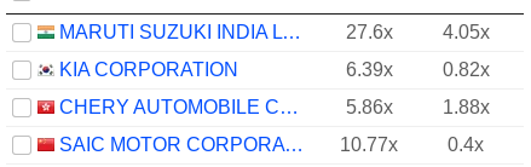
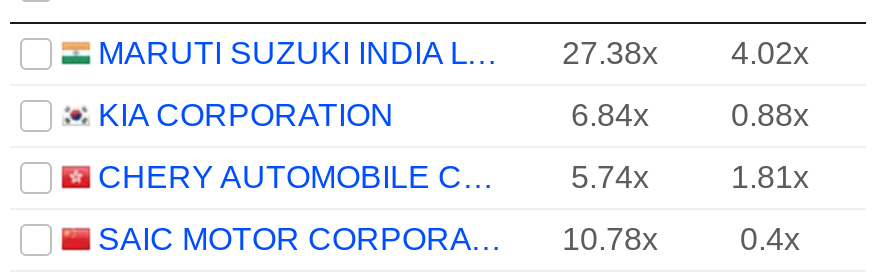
[345,22,489,42] 27.6x | 4.05x -> [562,36,809,70] 27.38x | 4.02x
[345,59,489,80] 6.39x | 0.82x -> [571,98,809,132] 6.84x | 0.88x
[345,97,489,117] 5.86x | 1.88x -> [571,160,809,194] 5.74x | 1.81x
[340,134,398,155] 10.77x -> [562,222,658,256] 10.78x

